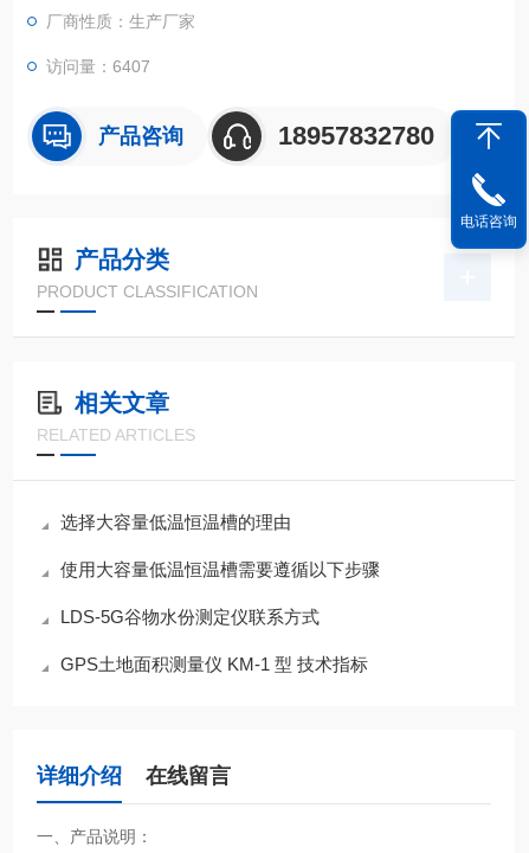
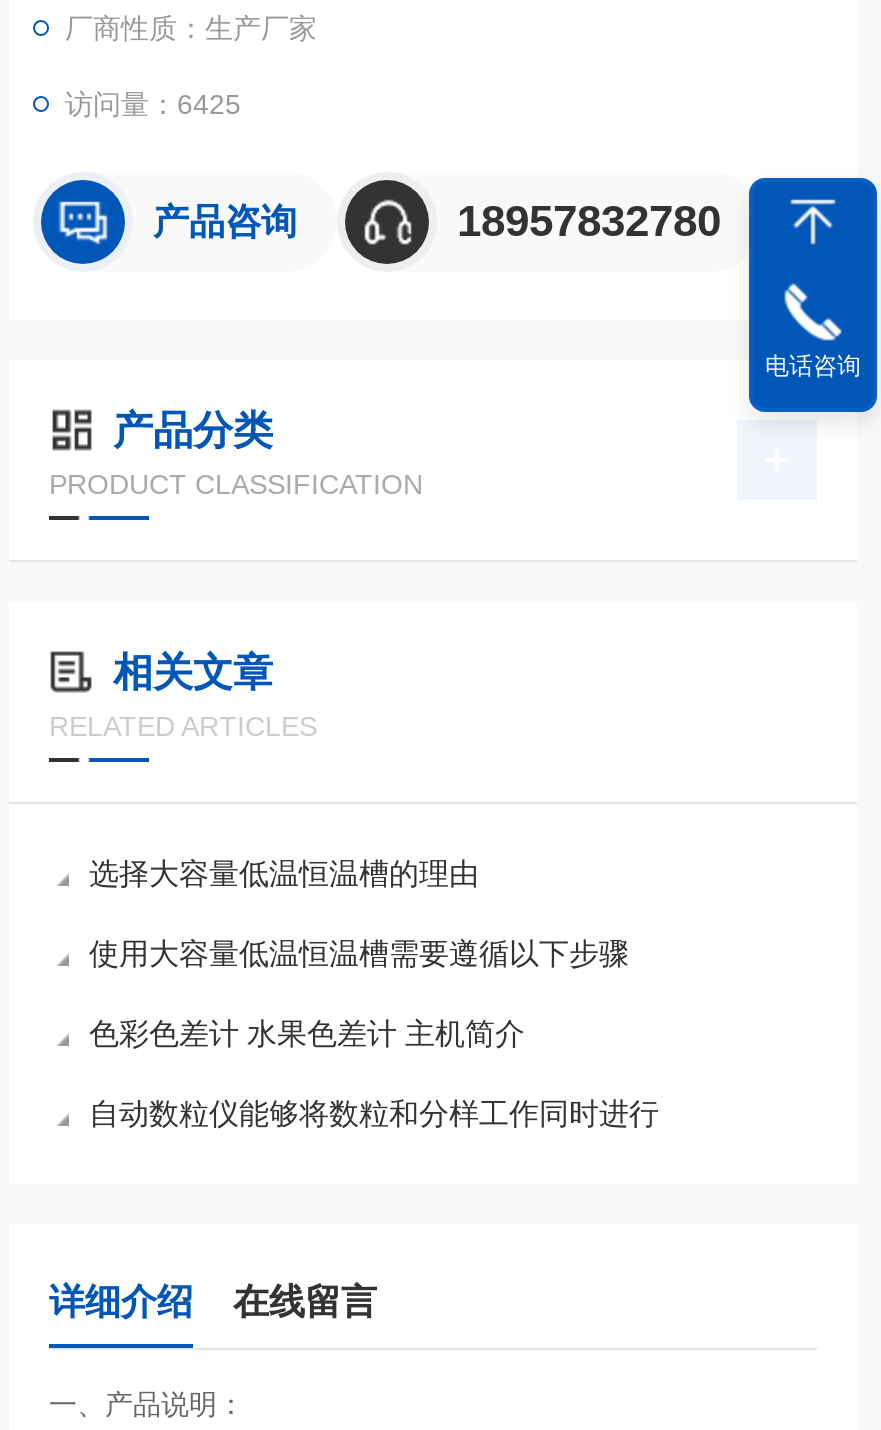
[46,57,150,76] 访问量：6407 -> [65,88,241,120] 访问量：6425
[60,607,320,627] LDS-5G谷物水份测定仪联系方式 -> [89,1016,525,1050] 色彩色差计 水果色差计 主机简介
[60,654,368,674] GPS土地面积测量仪 KM-1 型 技术指标 -> [89,1096,659,1130] 自动数粒仪能够将数粒和分样工作同时进行

